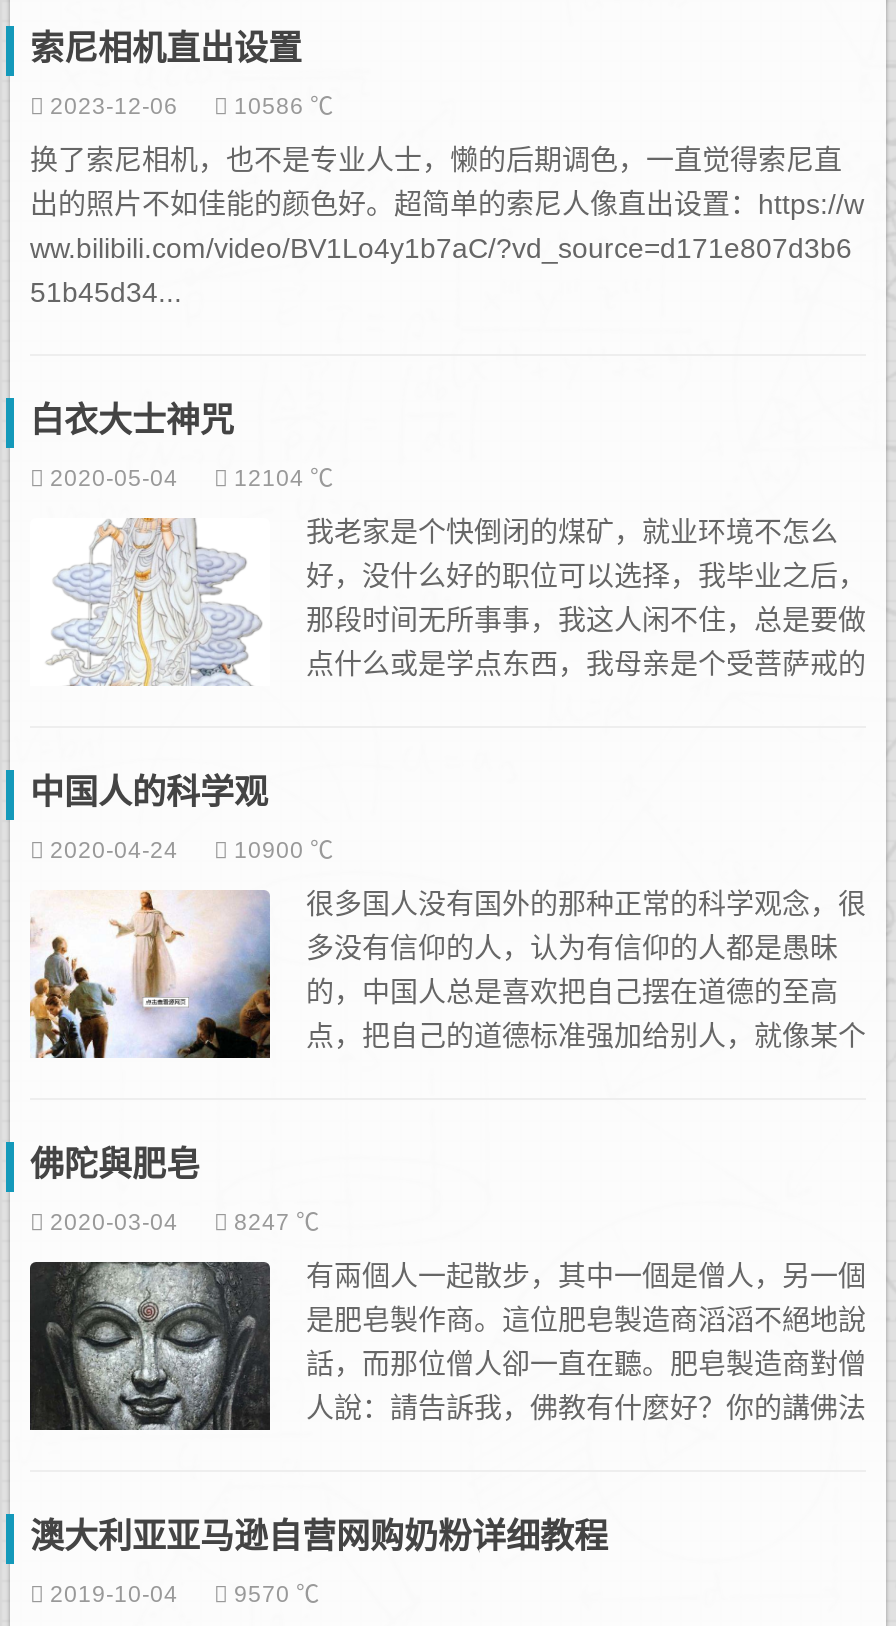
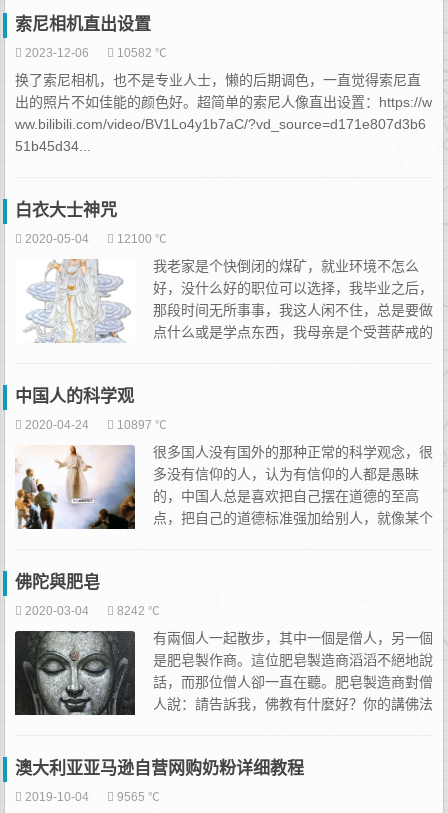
[44,92,334,118] 2023-12-06 10586 ℃ -> [22,46,167,59] 2023-12-06 10582 ℃
[44,464,334,490] 2020-05-04 12104 ℃ -> [22,232,167,245] 2020-05-04 12100 ℃
[44,836,334,862] 2020-04-24 10900 ℃ -> [22,418,167,431] 2020-04-24 10897 ℃
[44,1208,320,1234] 2020-03-04 8247 ℃ -> [22,604,160,617] 2020-03-04 8242 ℃
[44,1580,320,1606] 2019-10-04 9570 ℃ -> [22,790,160,803] 2019-10-04 9565 ℃

